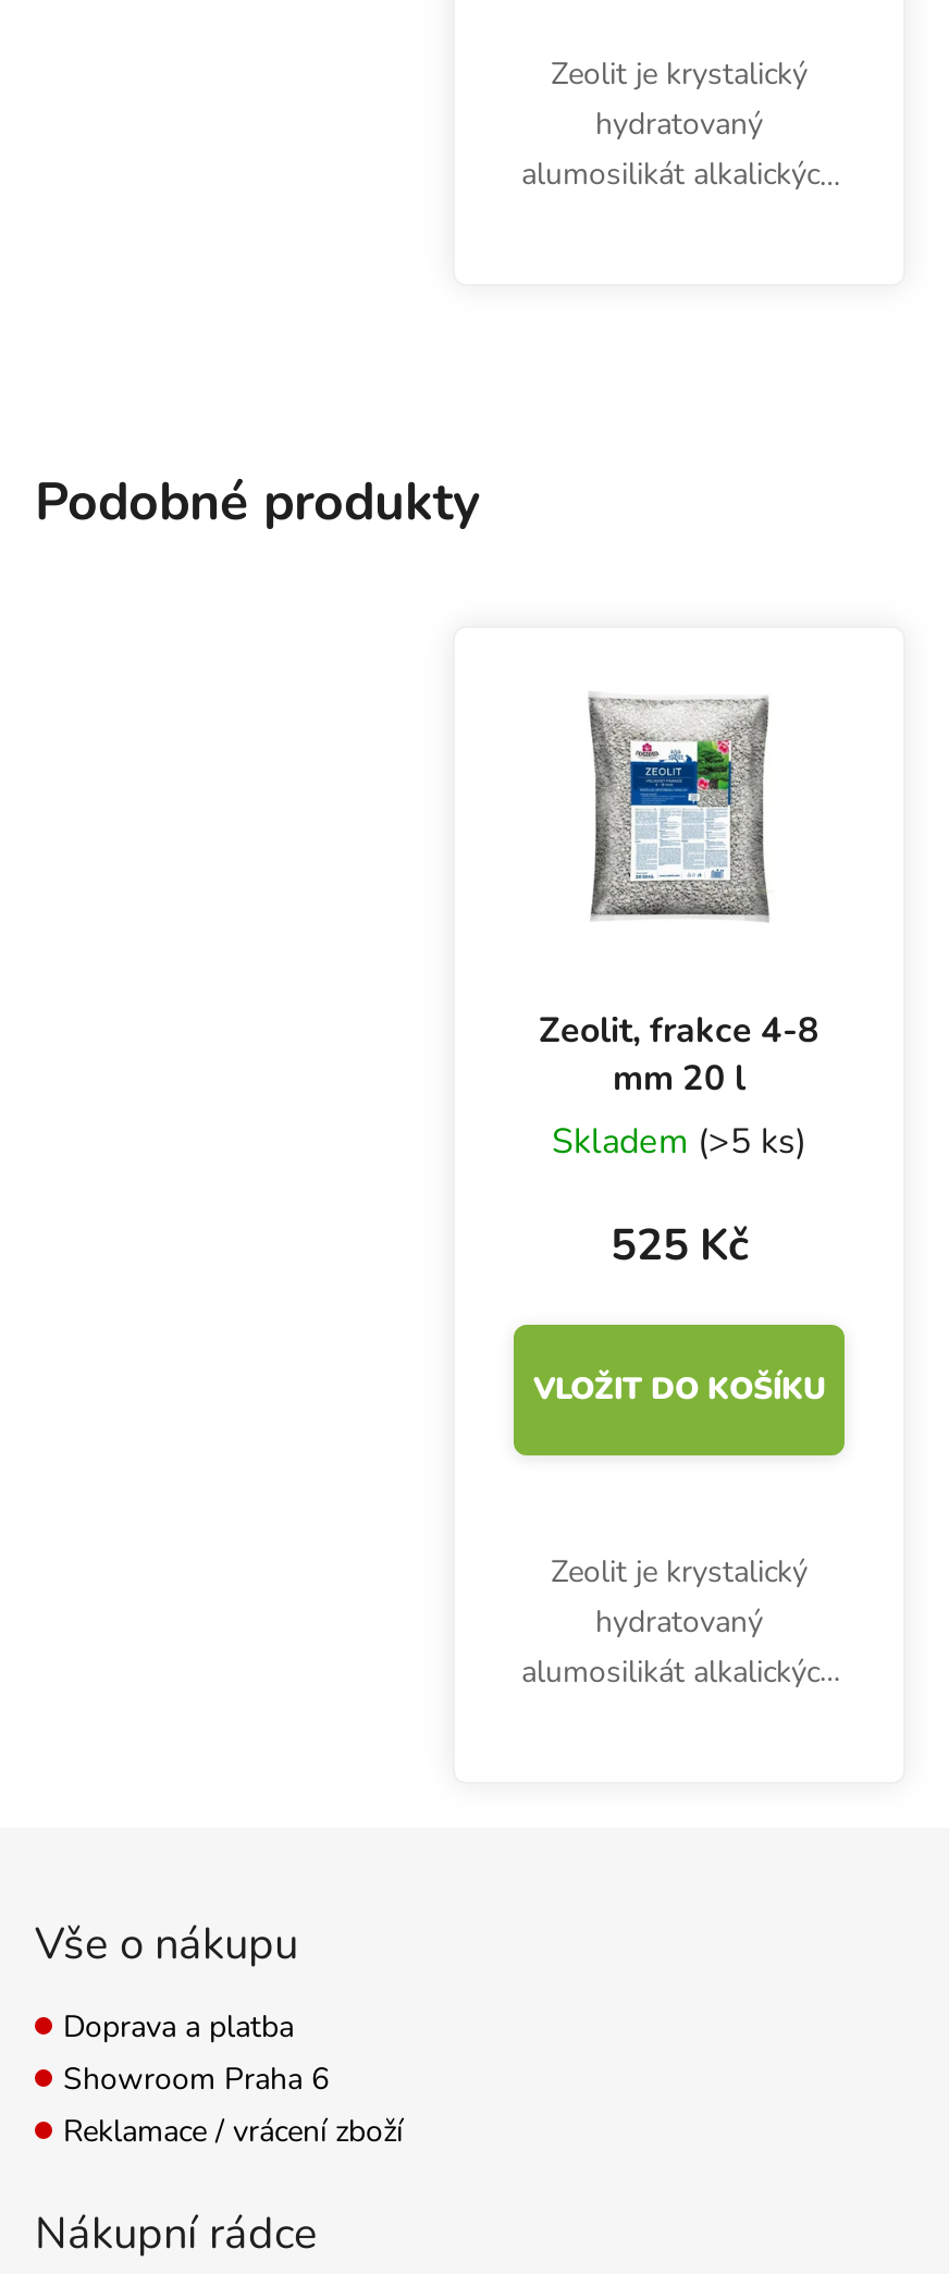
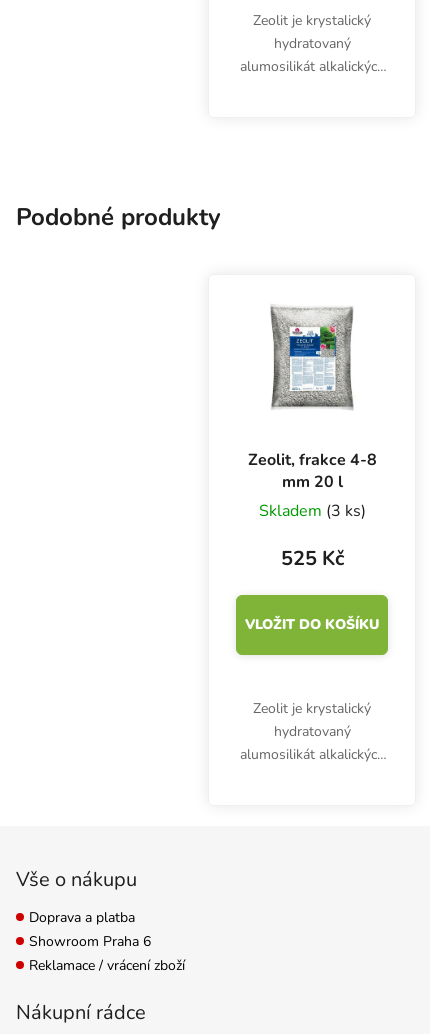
[552,1117,806,1165] Skladem (>5 ks) -> [258,500,365,522] Skladem (3 ks)

